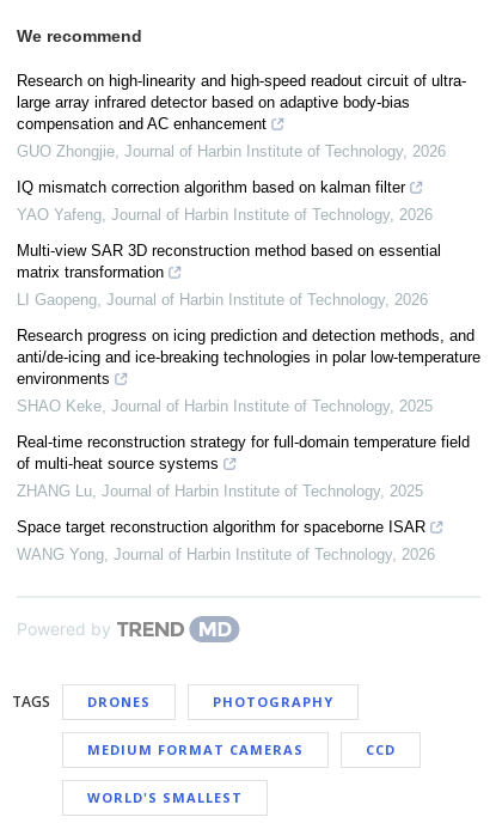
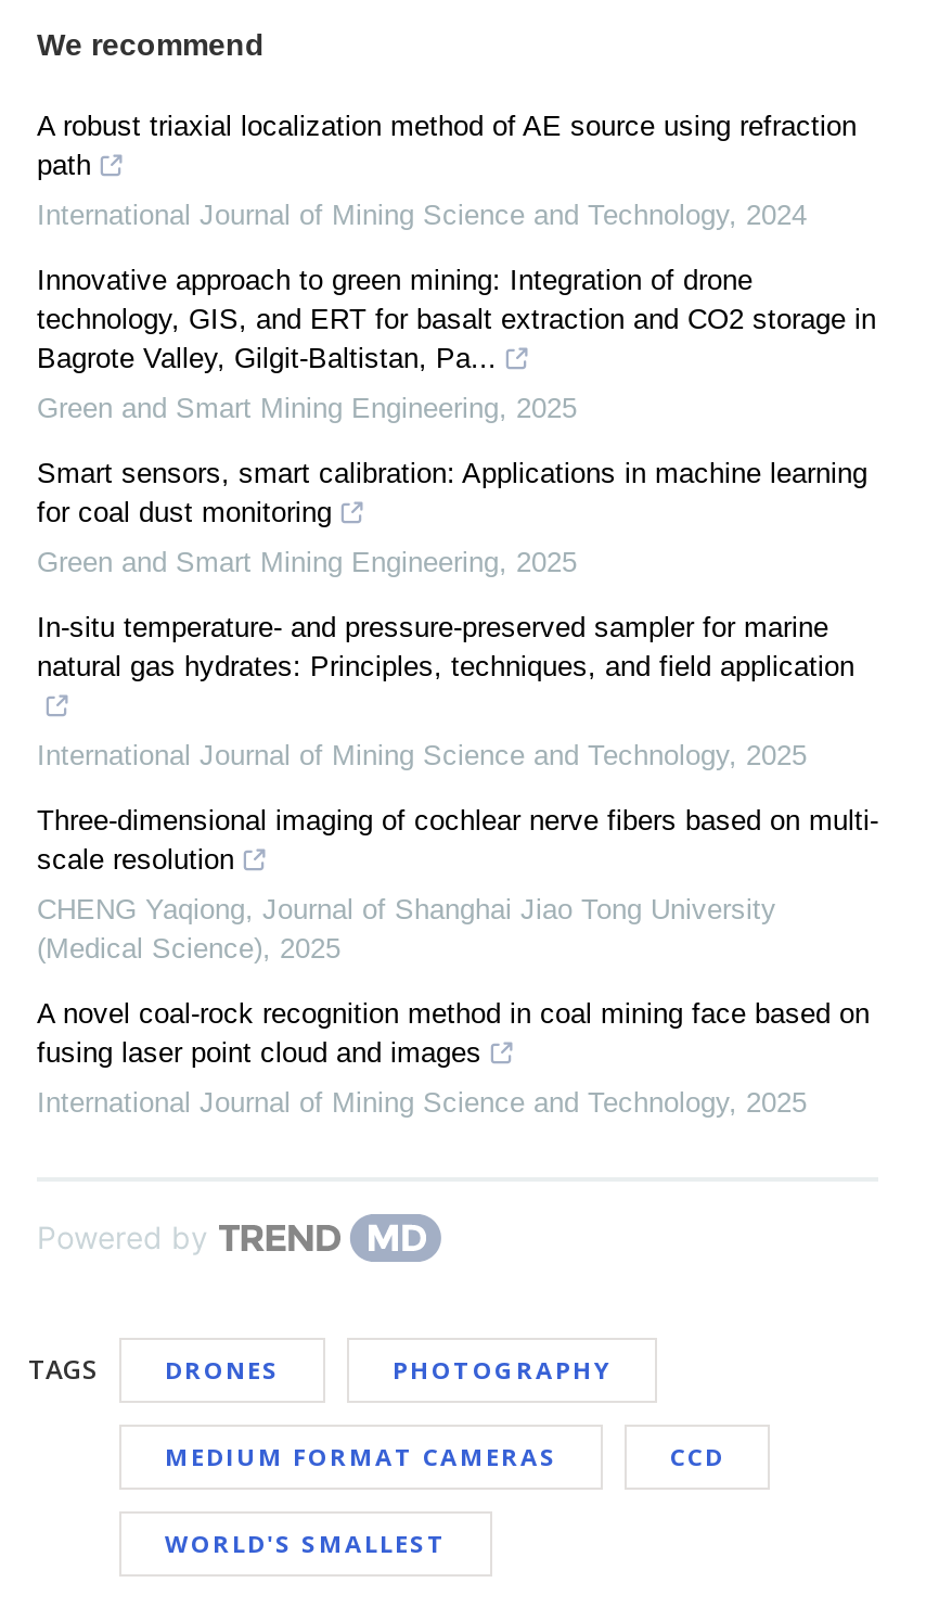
[17,72,466,133] Research on high-linearity and high-speed readout circuit of ultra- | large array infrared detector based on adaptive body-bias | compensation and AC enhancement -> [37,110,857,181] A robust triaxial localization method of AE source using refraction | path
[17,142,446,160] GUO Zhongjie, Journal of Harbin Institute of Technology, 2026 -> [37,199,807,231] International Journal of Mining Science and Technology, 2024
[17,178,405,196] IQ mismatch correction algorithm based on kalman filter -> [37,264,876,374] Innovative approach to green mining: Integration of drone | technology, GIS, and ERT for basalt extraction and CO2 storage in | Bagrote Valley, Gilgit-Baltistan, Pa...
[17,206,433,224] YAO Yafeng, Journal of Harbin Institute of Technology, 2026 -> [37,392,577,424] Green and Smart Mining Engineering, 2025
[17,242,441,281] Multi-view SAR 3D reconstruction method based on essential | matrix transformation -> [37,457,867,528] Smart sensors, smart calibration: Applications in machine learning | for coal dust monitoring
[17,291,428,309] LI Gaopeng, Journal of Harbin Institute of Technology, 2026 -> [37,546,577,578] Green and Smart Mining Engineering, 2025
[17,327,480,388] Research progress on icing prediction and detection methods, and | anti/de-icing and ice-breaking technologies in polar low-temperature | environments -> [37,611,854,682] In-situ temperature- and pressure-preserved sampler for marine | natural gas hydrates: Principles, techniques, and field application
[17,397,433,415] SHAO Keke, Journal of Harbin Institute of Technology, 2025 -> [37,739,807,771] International Journal of Mining Science and Technology, 2025
[17,433,470,473] Real-time reconstruction strategy for full-domain temperature field | of multi-heat source systems -> [37,804,878,876] Three-dimensional imaging of cochlear nerve fibers based on multi- | scale resolution
[17,482,423,500] ZHANG Lu, Journal of Harbin Institute of Technology, 2025 -> [37,893,776,965] CHENG Yaqiong, Journal of Shanghai Jiao Tong University | (Medical Science), 2025
[17,518,425,536] Space target reconstruction algorithm for spaceborne ISAR -> [37,997,870,1069] A novel coal-rock recognition method in coal mining face based on | fusing laser point cloud and images
[17,545,435,563] WANG Yong, Journal of Harbin Institute of Technology, 2026 -> [37,1086,807,1119] International Journal of Mining Science and Technology, 2025

